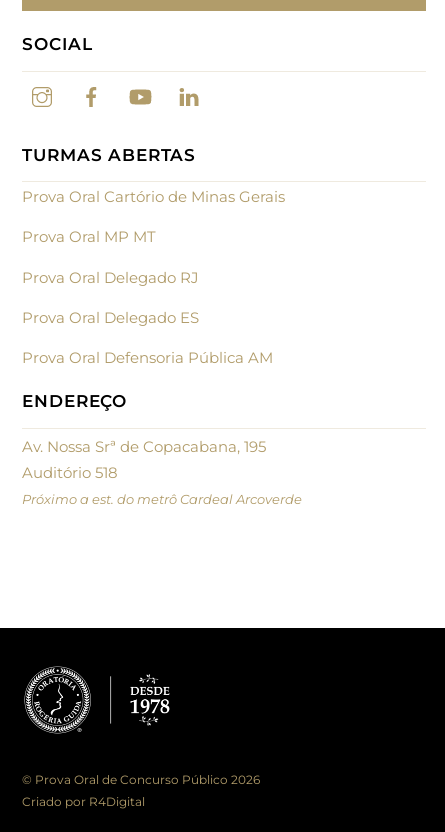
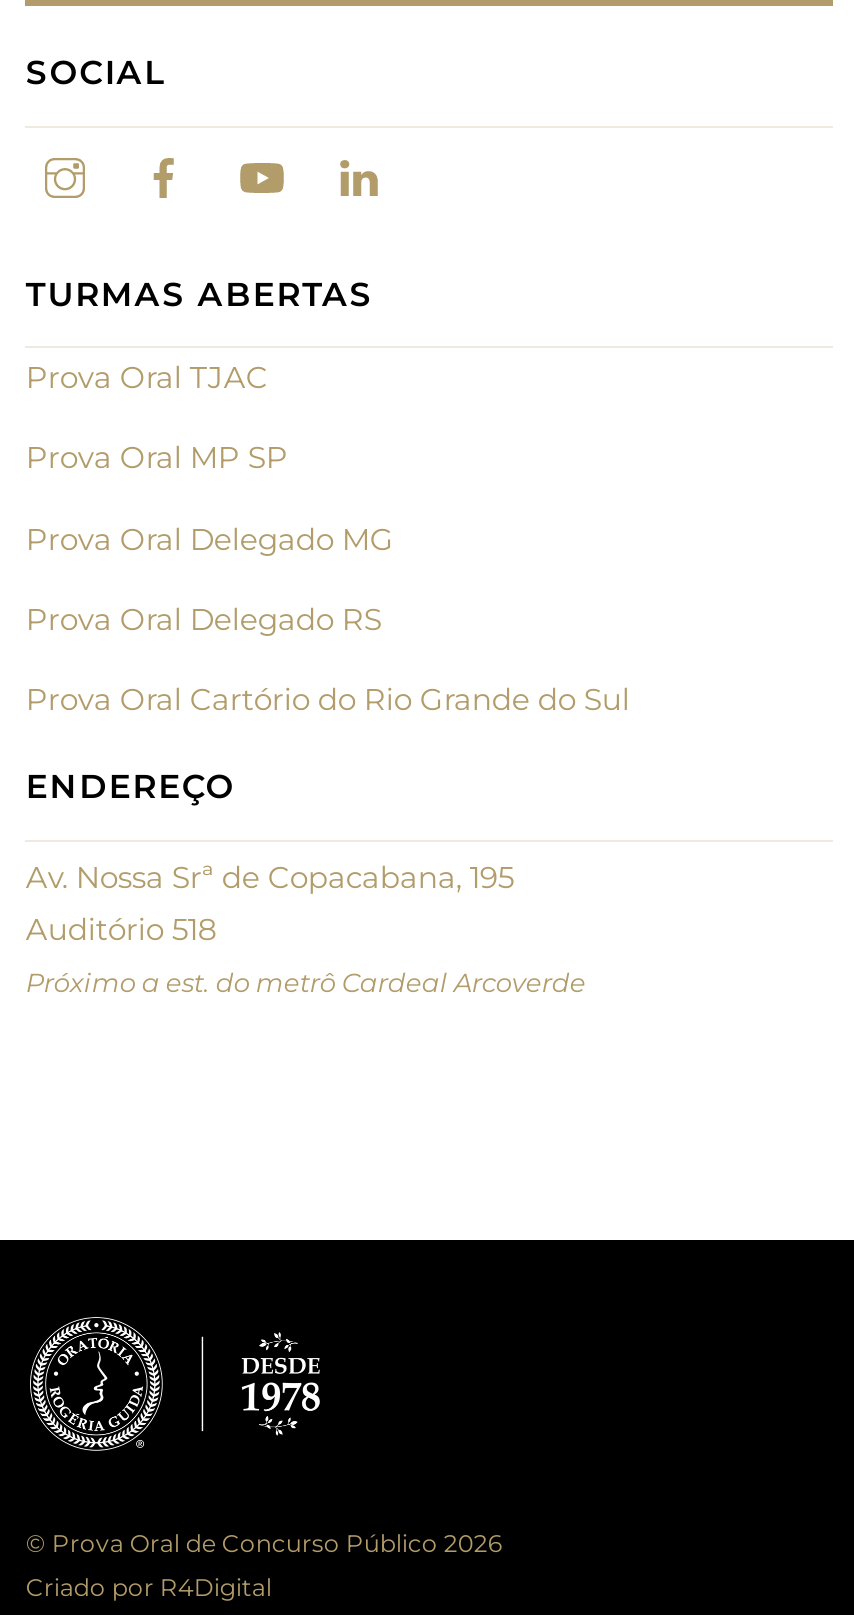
[22,187,285,206] Prova Oral Cartório de Minas Gerais -> [26,358,268,396] Prova Oral TJAC
[22,227,156,246] Prova Oral MP MT -> [26,439,288,477] Prova Oral MP SP
[22,268,199,287] Prova Oral Delegado RJ -> [26,519,394,557] Prova Oral Delegado MG
[22,308,199,327] Prova Oral Delegado ES -> [26,600,382,638] Prova Oral Delegado RS
[22,348,273,367] Prova Oral Defensoria Pública AM -> [26,680,630,718] Prova Oral Cartório do Rio Grande do Sul

